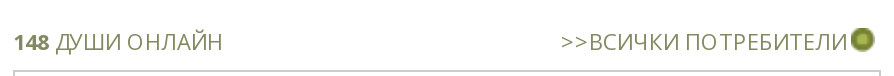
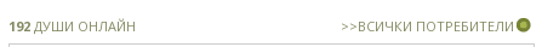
[13,27,223,57] 148 ДУШИ ОНЛАЙН -> [8,17,136,35] 192 ДУШИ ОНЛАЙН

